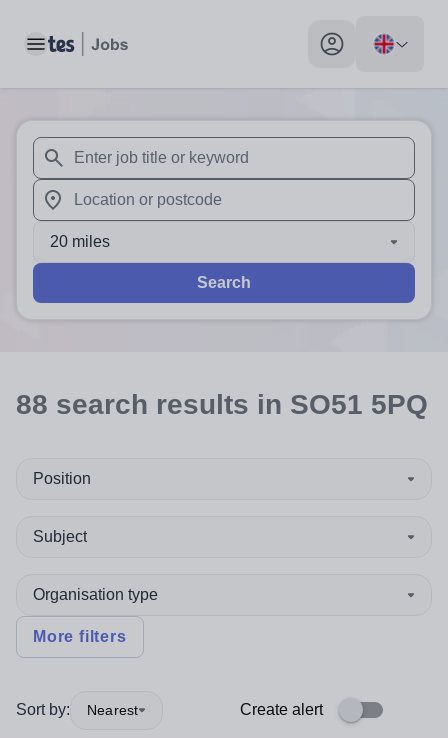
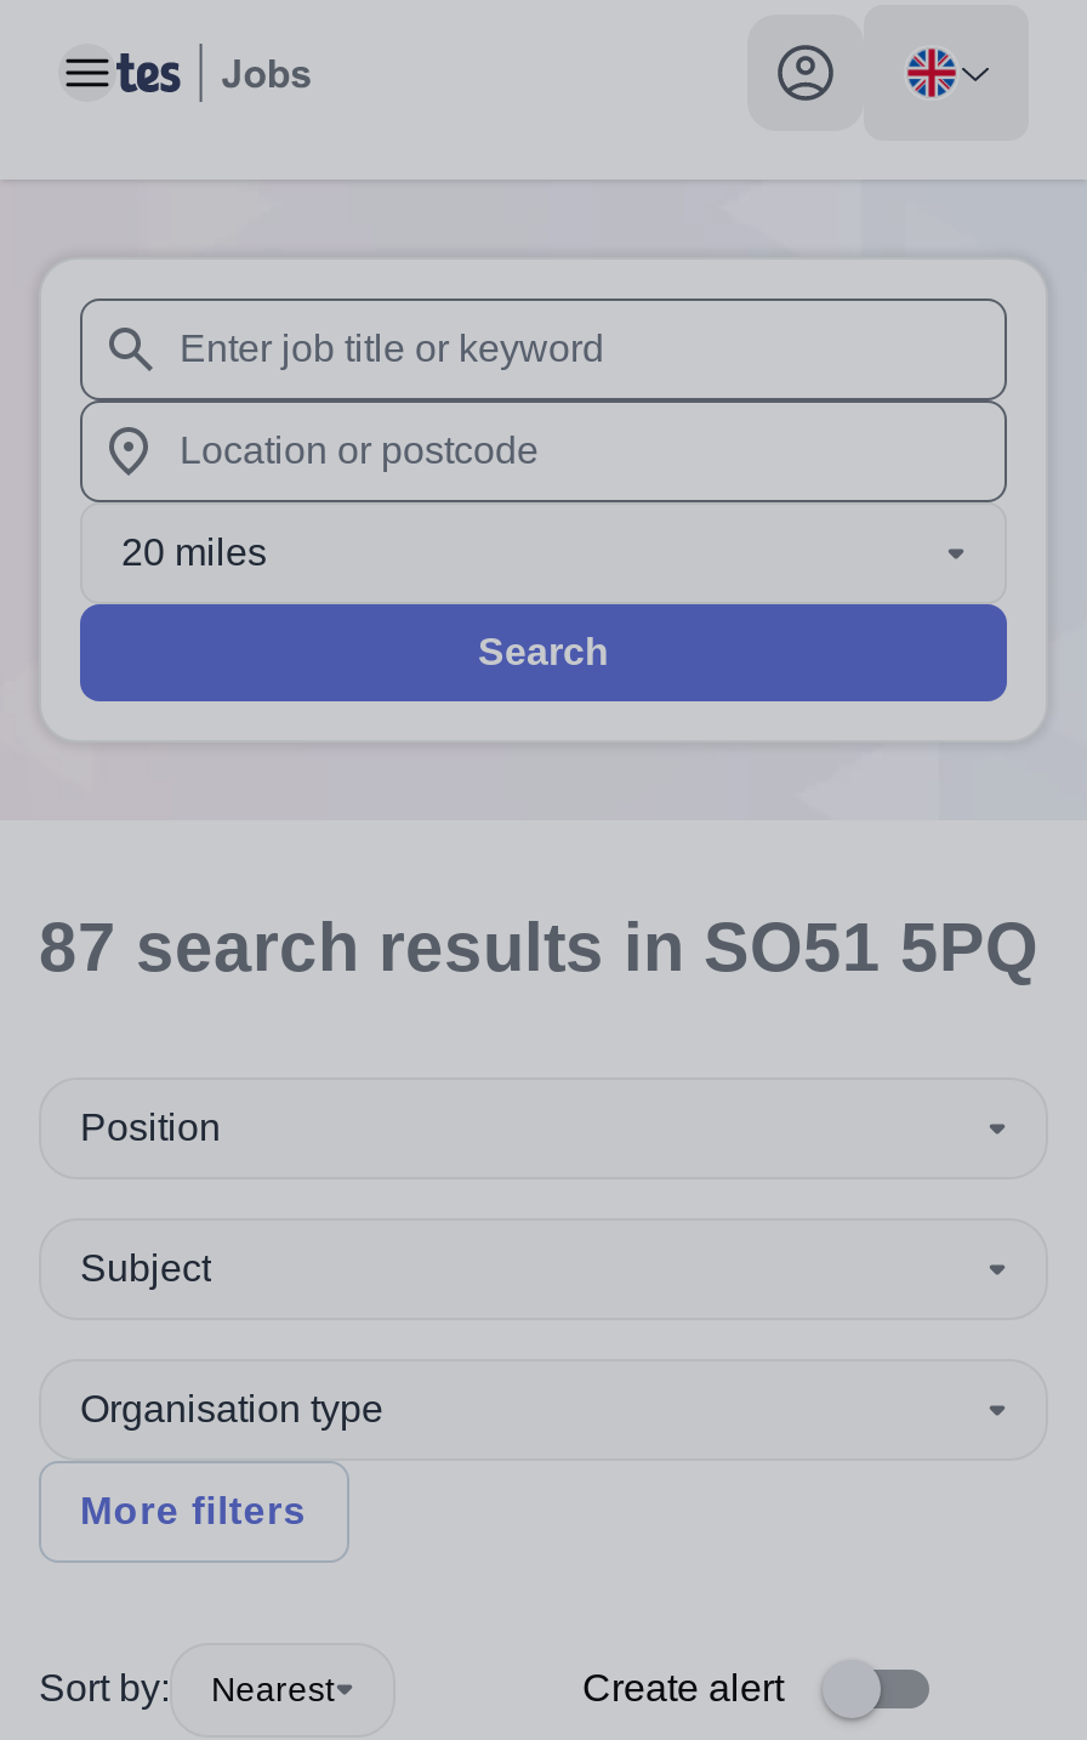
[16,389,428,420] 88 search results in SO51 5PQ -> [39,910,1038,985] 87 search results in SO51 5PQ

